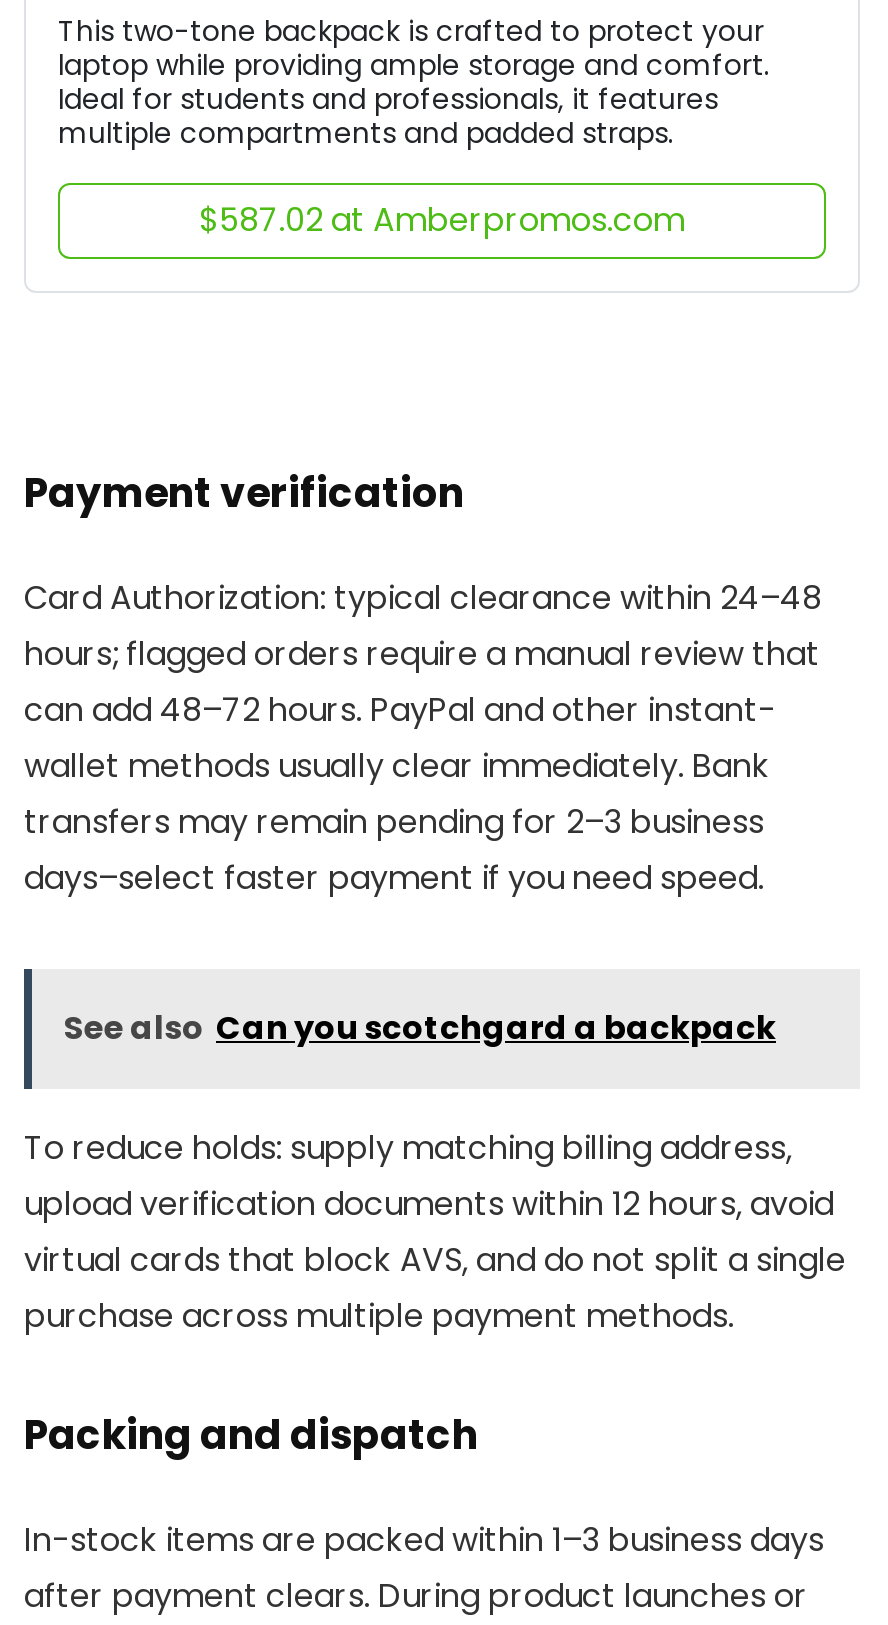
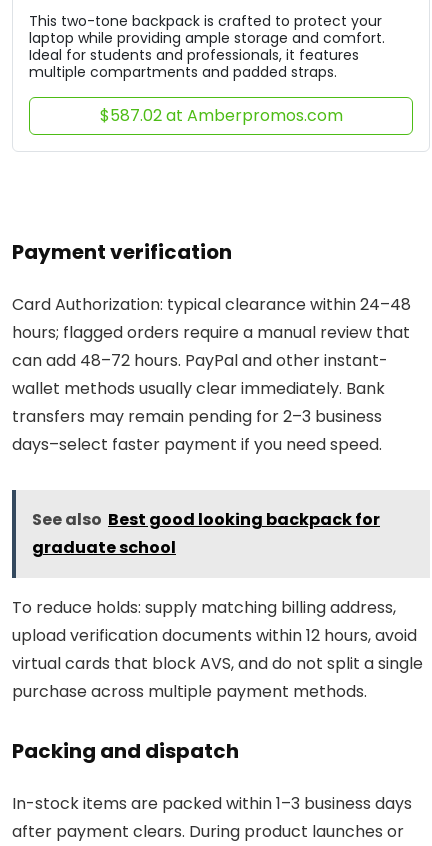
[64,1005,776,1051] See also Can you scotchgard a backpack -> [32,508,380,559] See also Best good looking backpack for | graduate school

